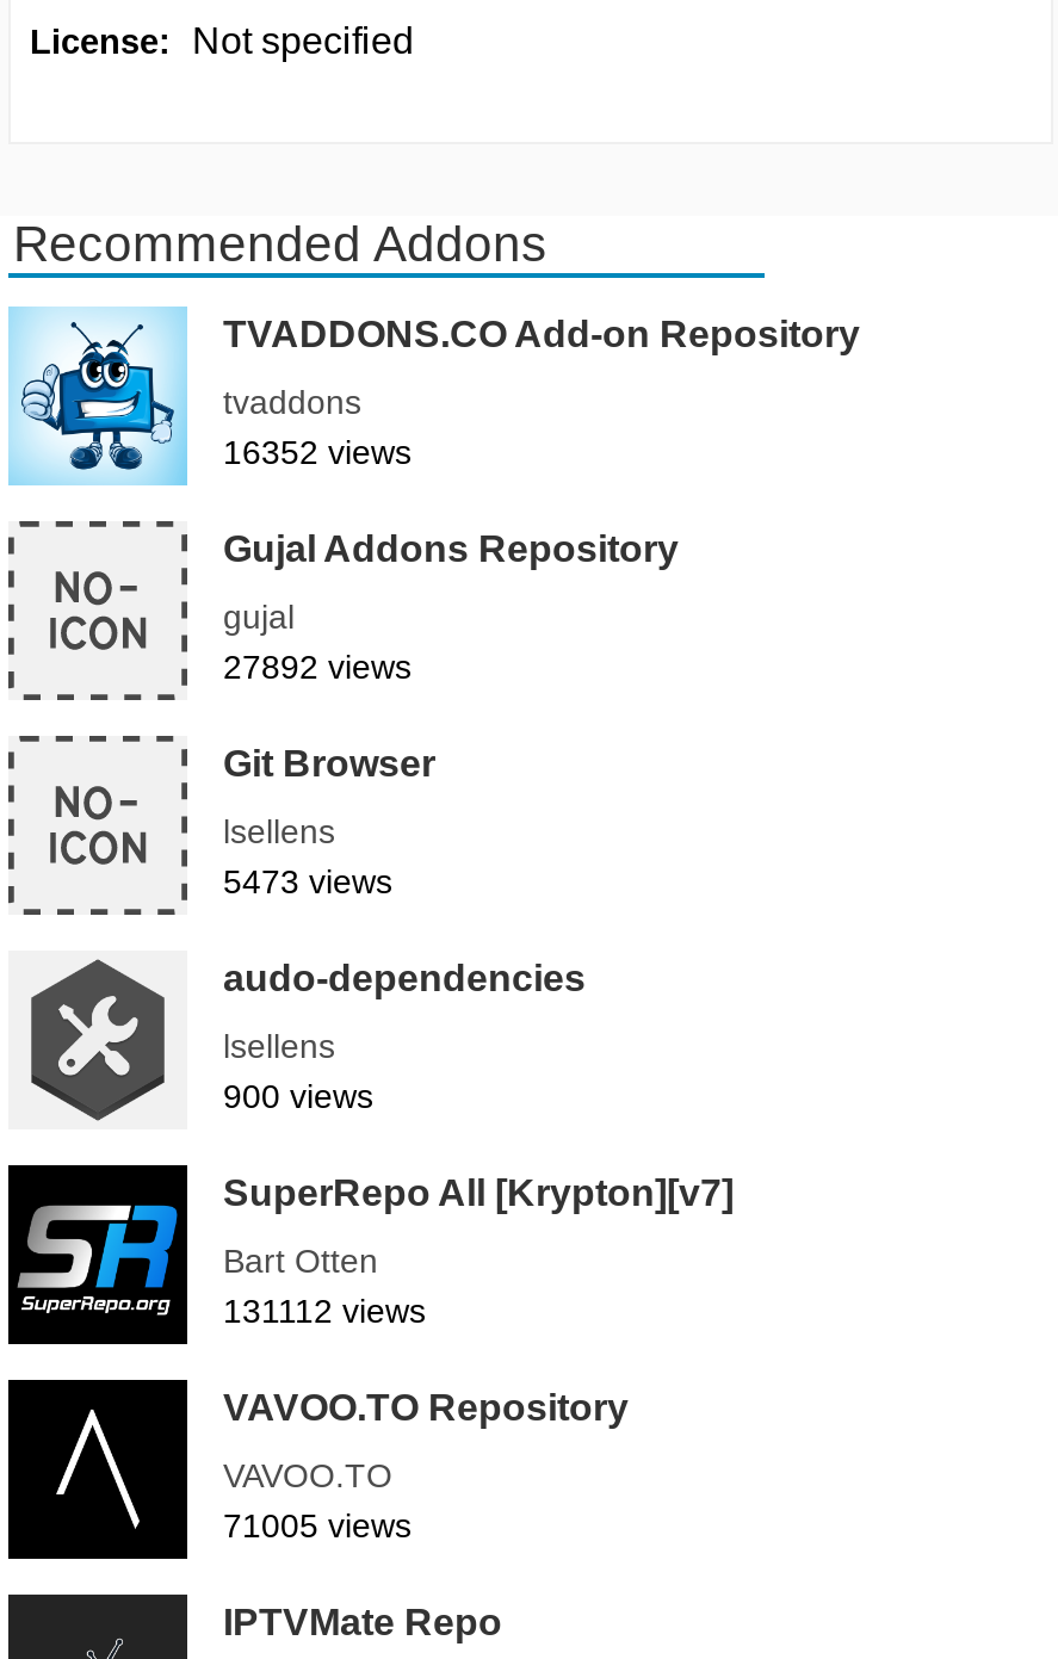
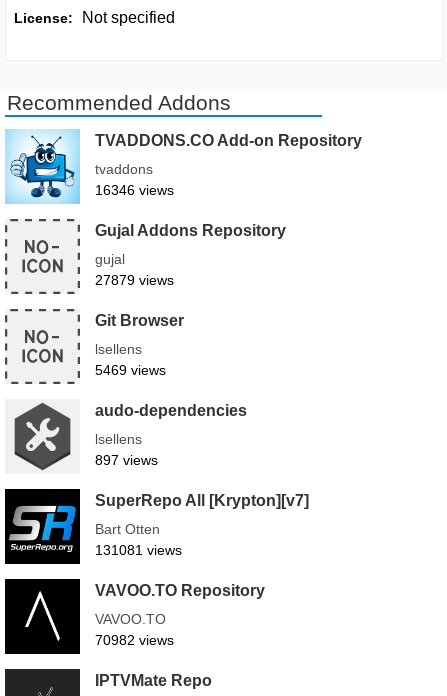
[223,433,412,471] 16352 views -> [95,182,174,198] 16346 views
[223,648,412,686] 27892 views -> [95,272,174,288] 27879 views
[223,862,392,900] 5473 views -> [95,362,166,378] 5469 views
[223,1077,373,1115] 900 views -> [95,452,158,468] 897 views
[223,1292,426,1330] 131112 views -> [95,542,182,558] 131081 views
[223,1506,412,1545] 71005 views -> [95,632,174,648] 70982 views

